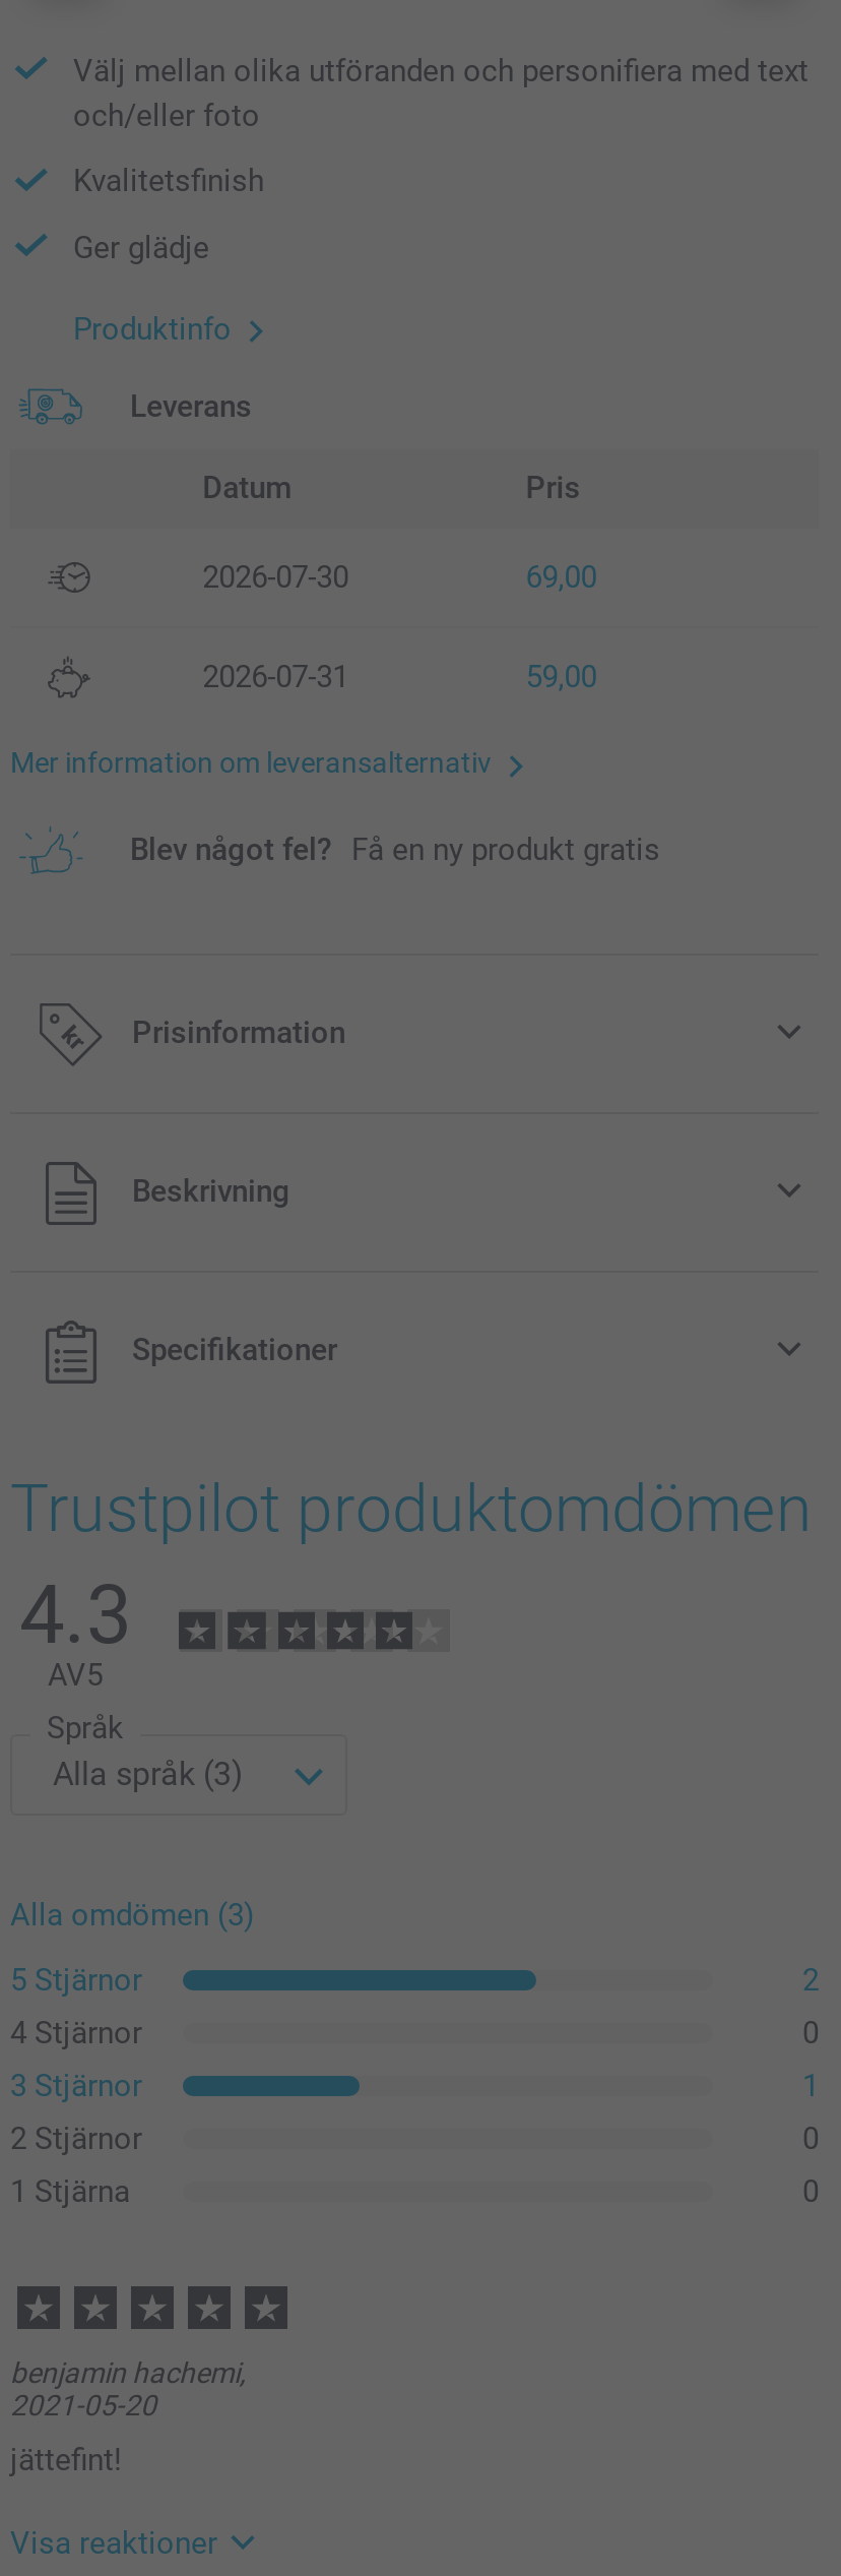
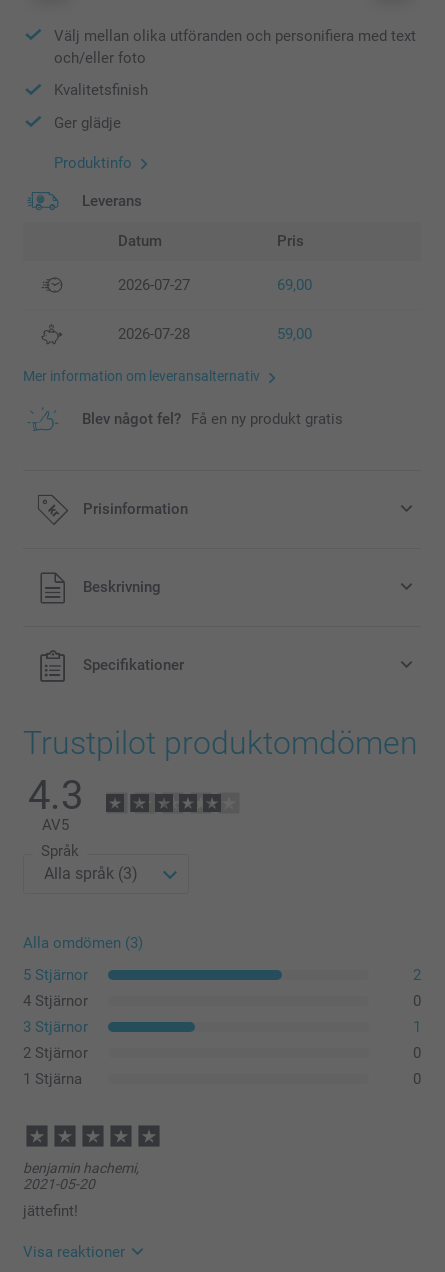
[202,560,349,596] 2026-07-30 -> [118,276,190,294] 2026-07-27
[202,659,349,696] 2026-07-31 -> [118,325,190,343] 2026-07-28

